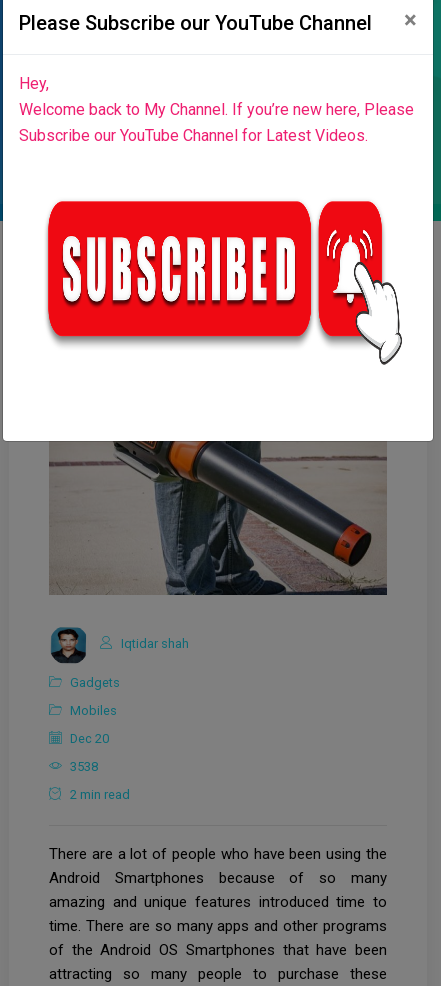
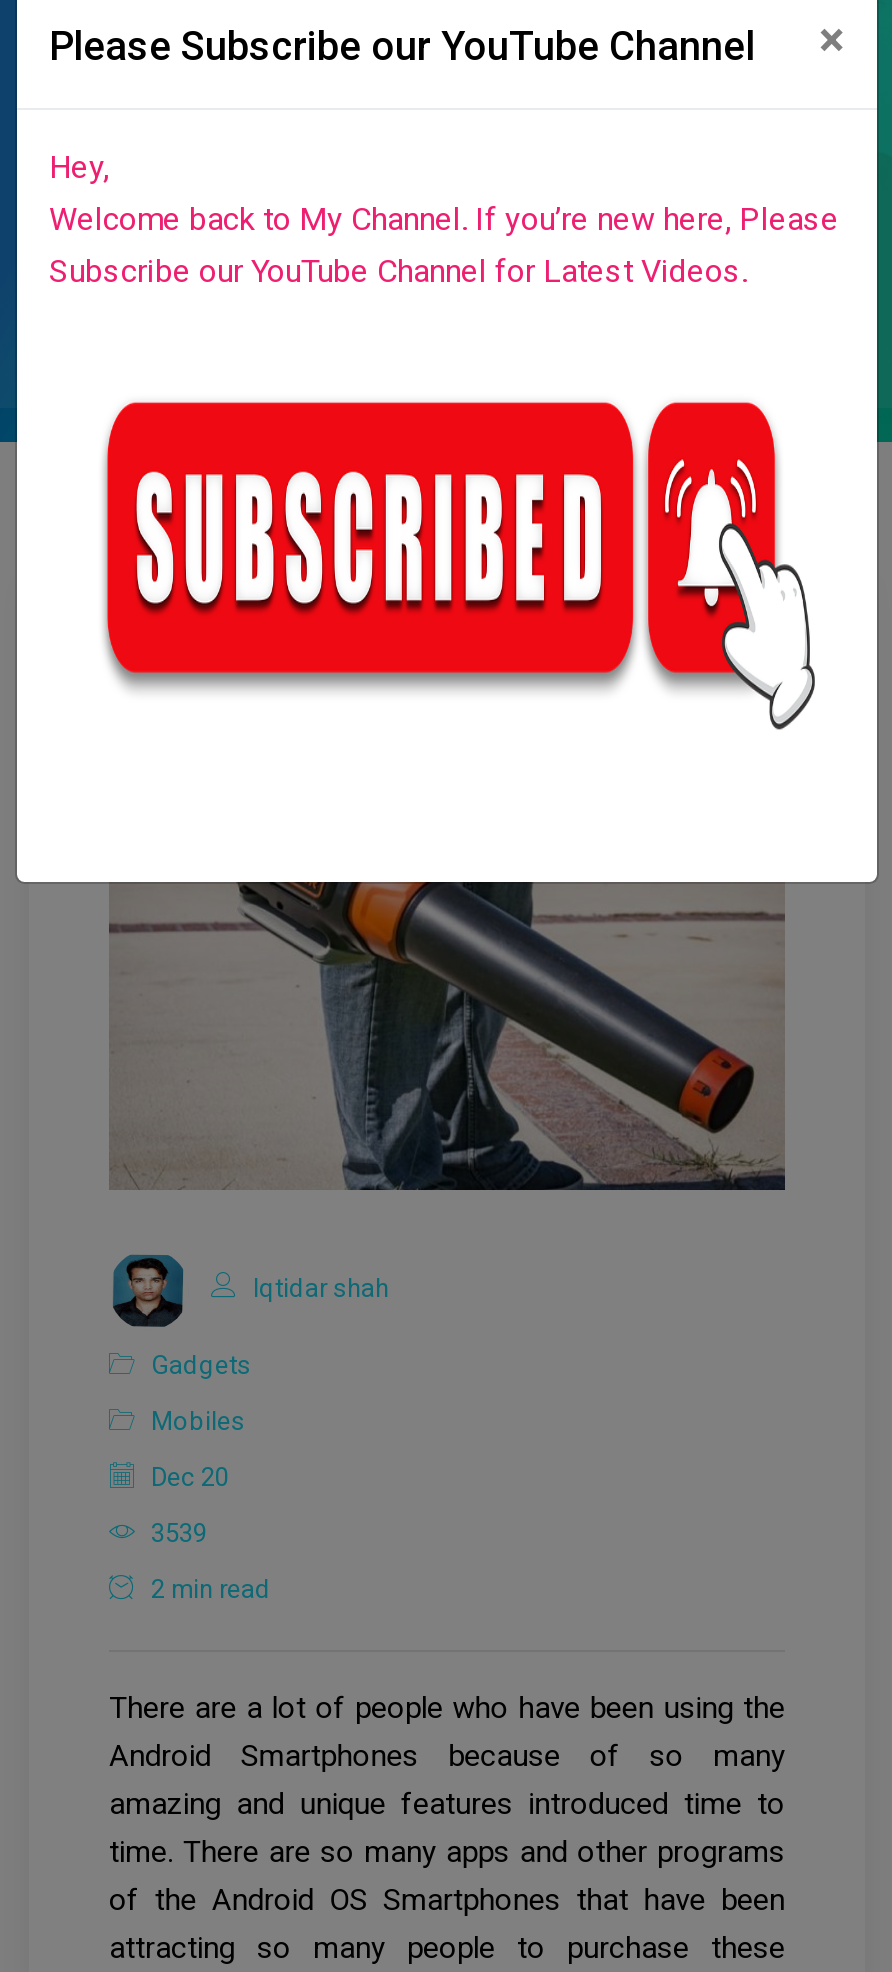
[70,759,98,774] 3538 -> [151,1518,207,1548] 3539

